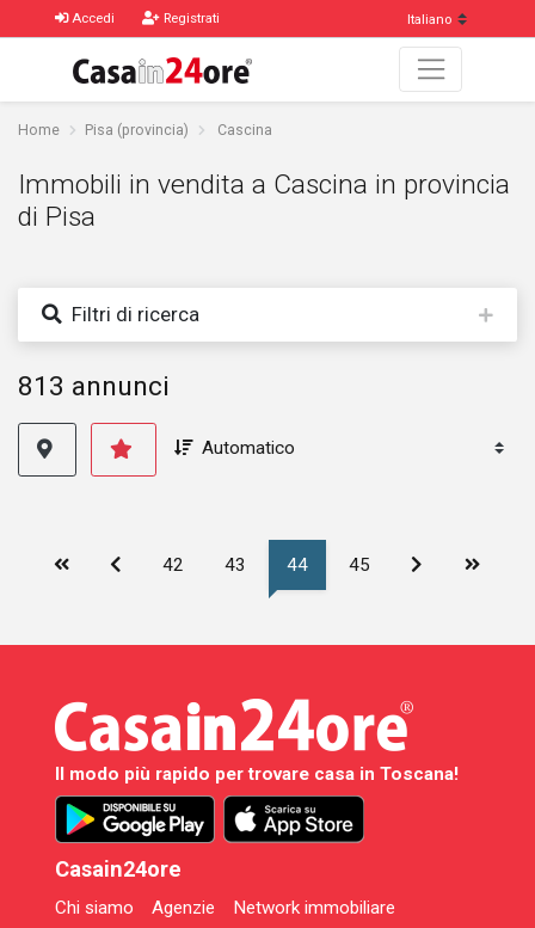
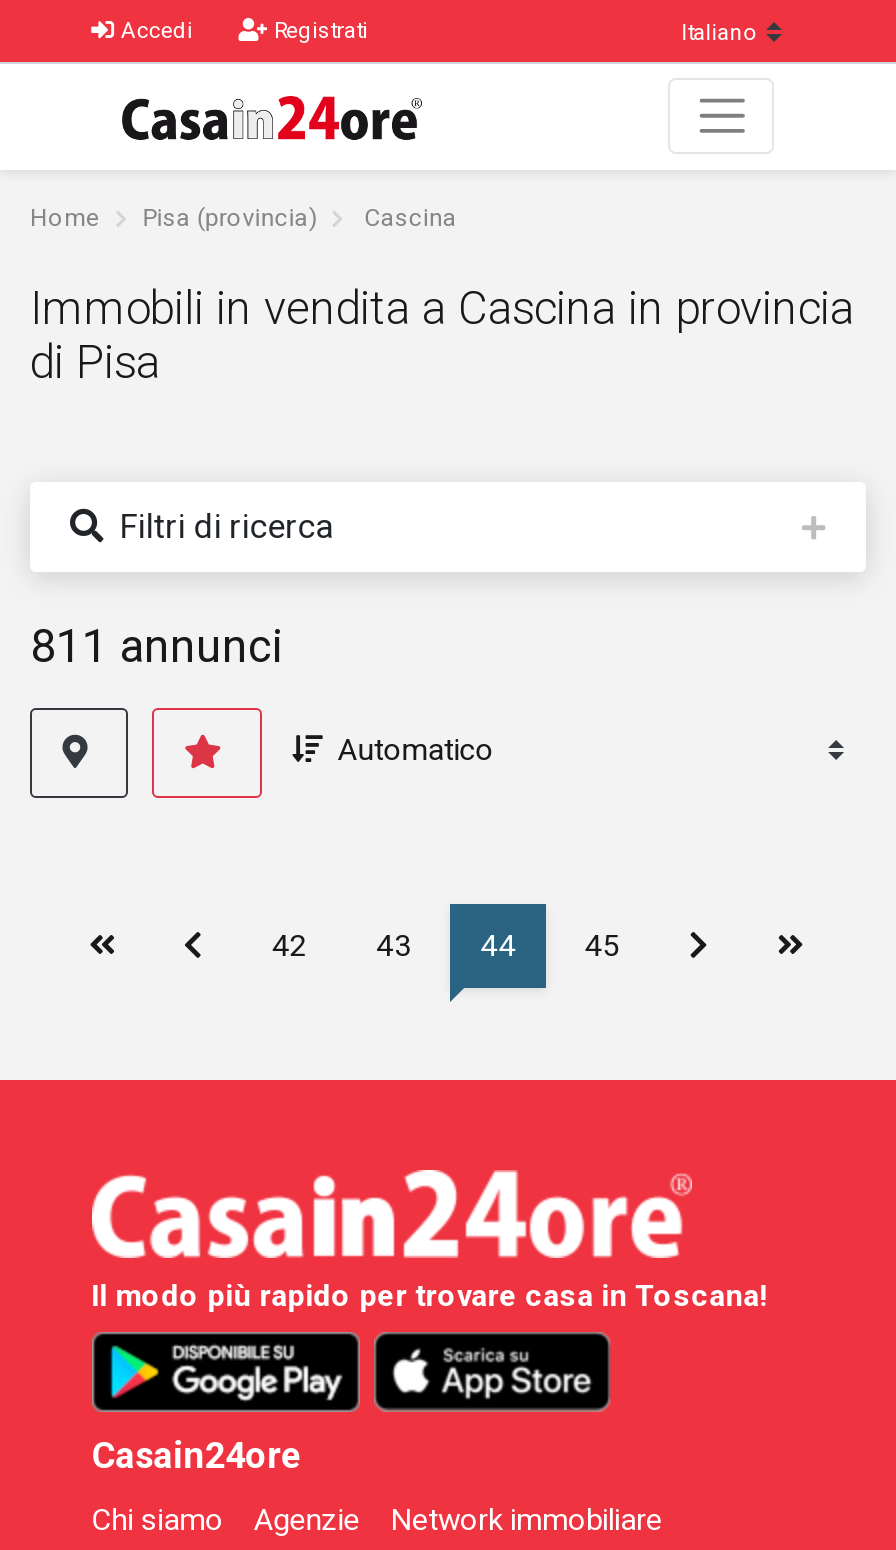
[18,370,170,402] 813 annunci -> [30,619,284,673] 811 annunci

